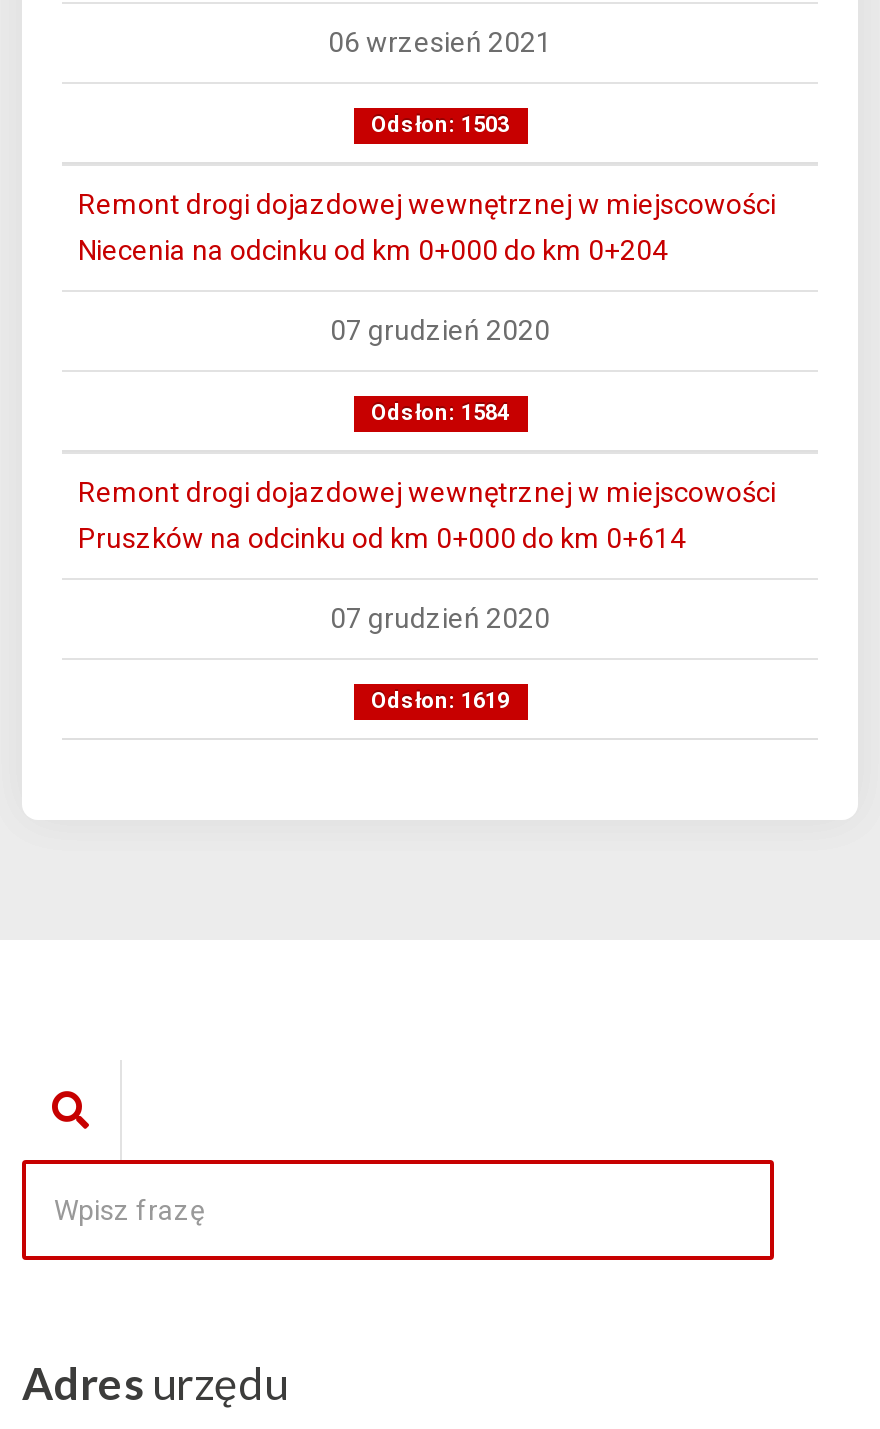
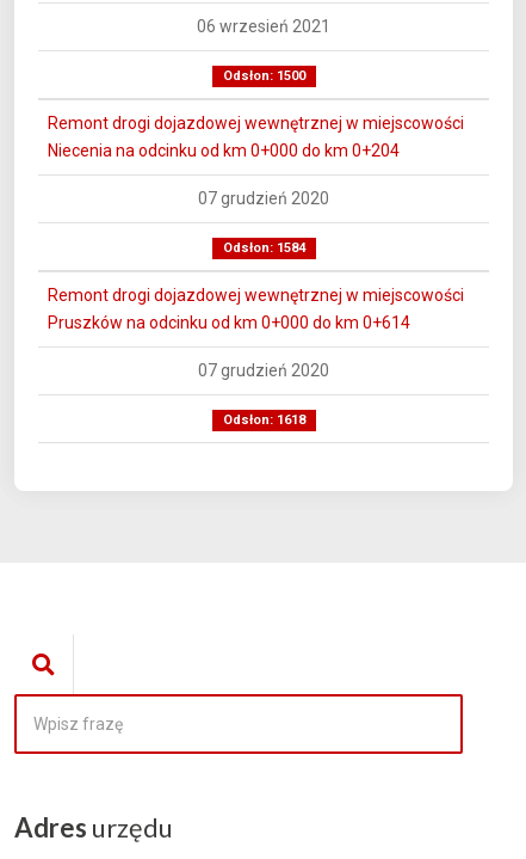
[371,112,509,138] Odsłon: 1503 -> [222,68,305,84] Odsłon: 1500
[371,688,509,714] Odsłon: 1619 -> [222,412,305,428] Odsłon: 1618

